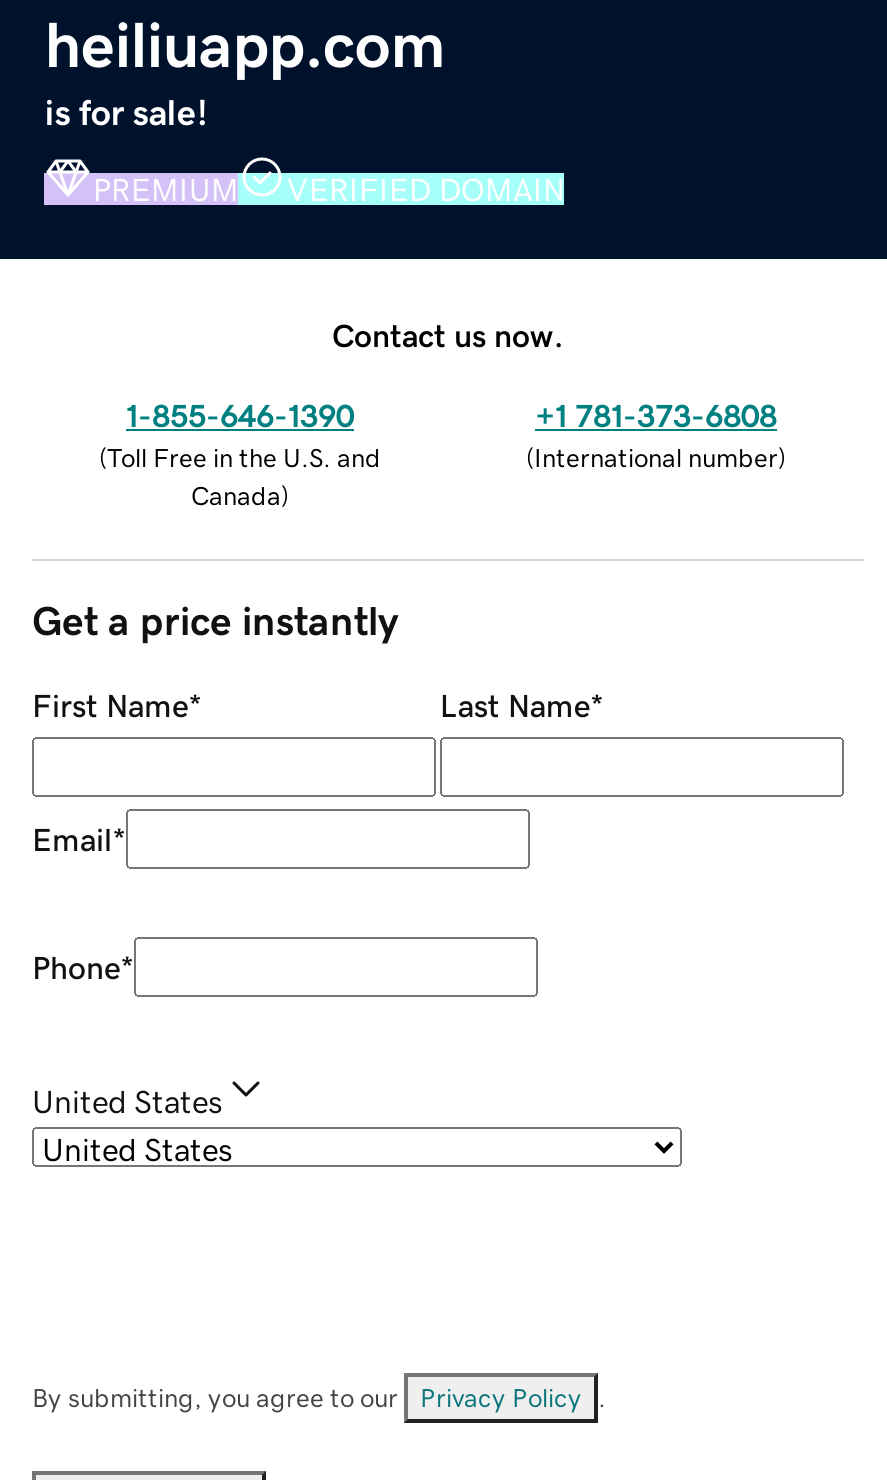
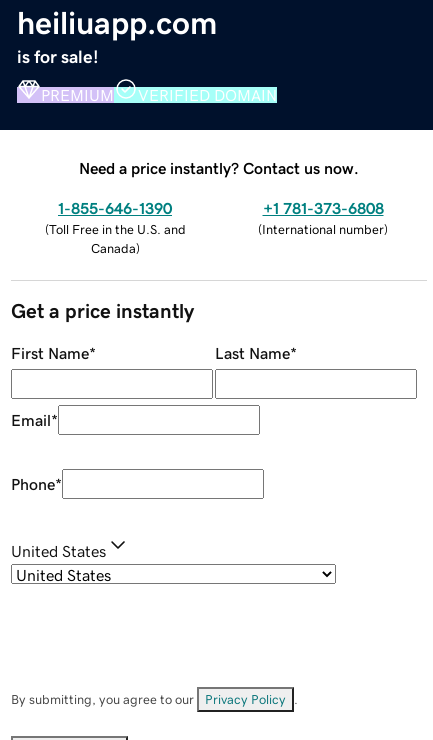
[332,318,564,350] Contact us now. -> [79,160,359,176] Need a price instantly? Contact us now.

